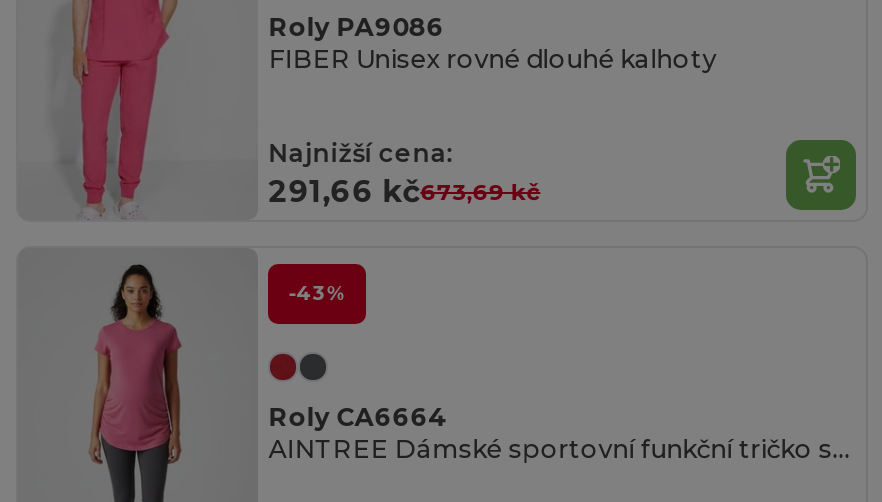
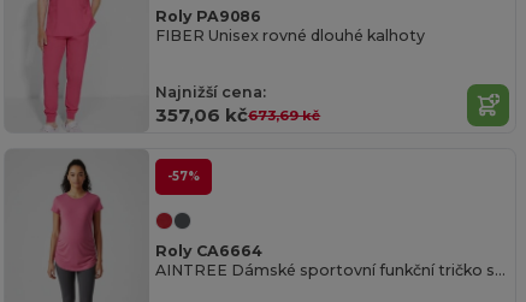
[268,172,540,210] 291,66 kč673,69 kč -> [156,104,320,126] 357,06 kč673,69 kč
[288,280,346,306] -43% -> [168,169,200,184] -57%

